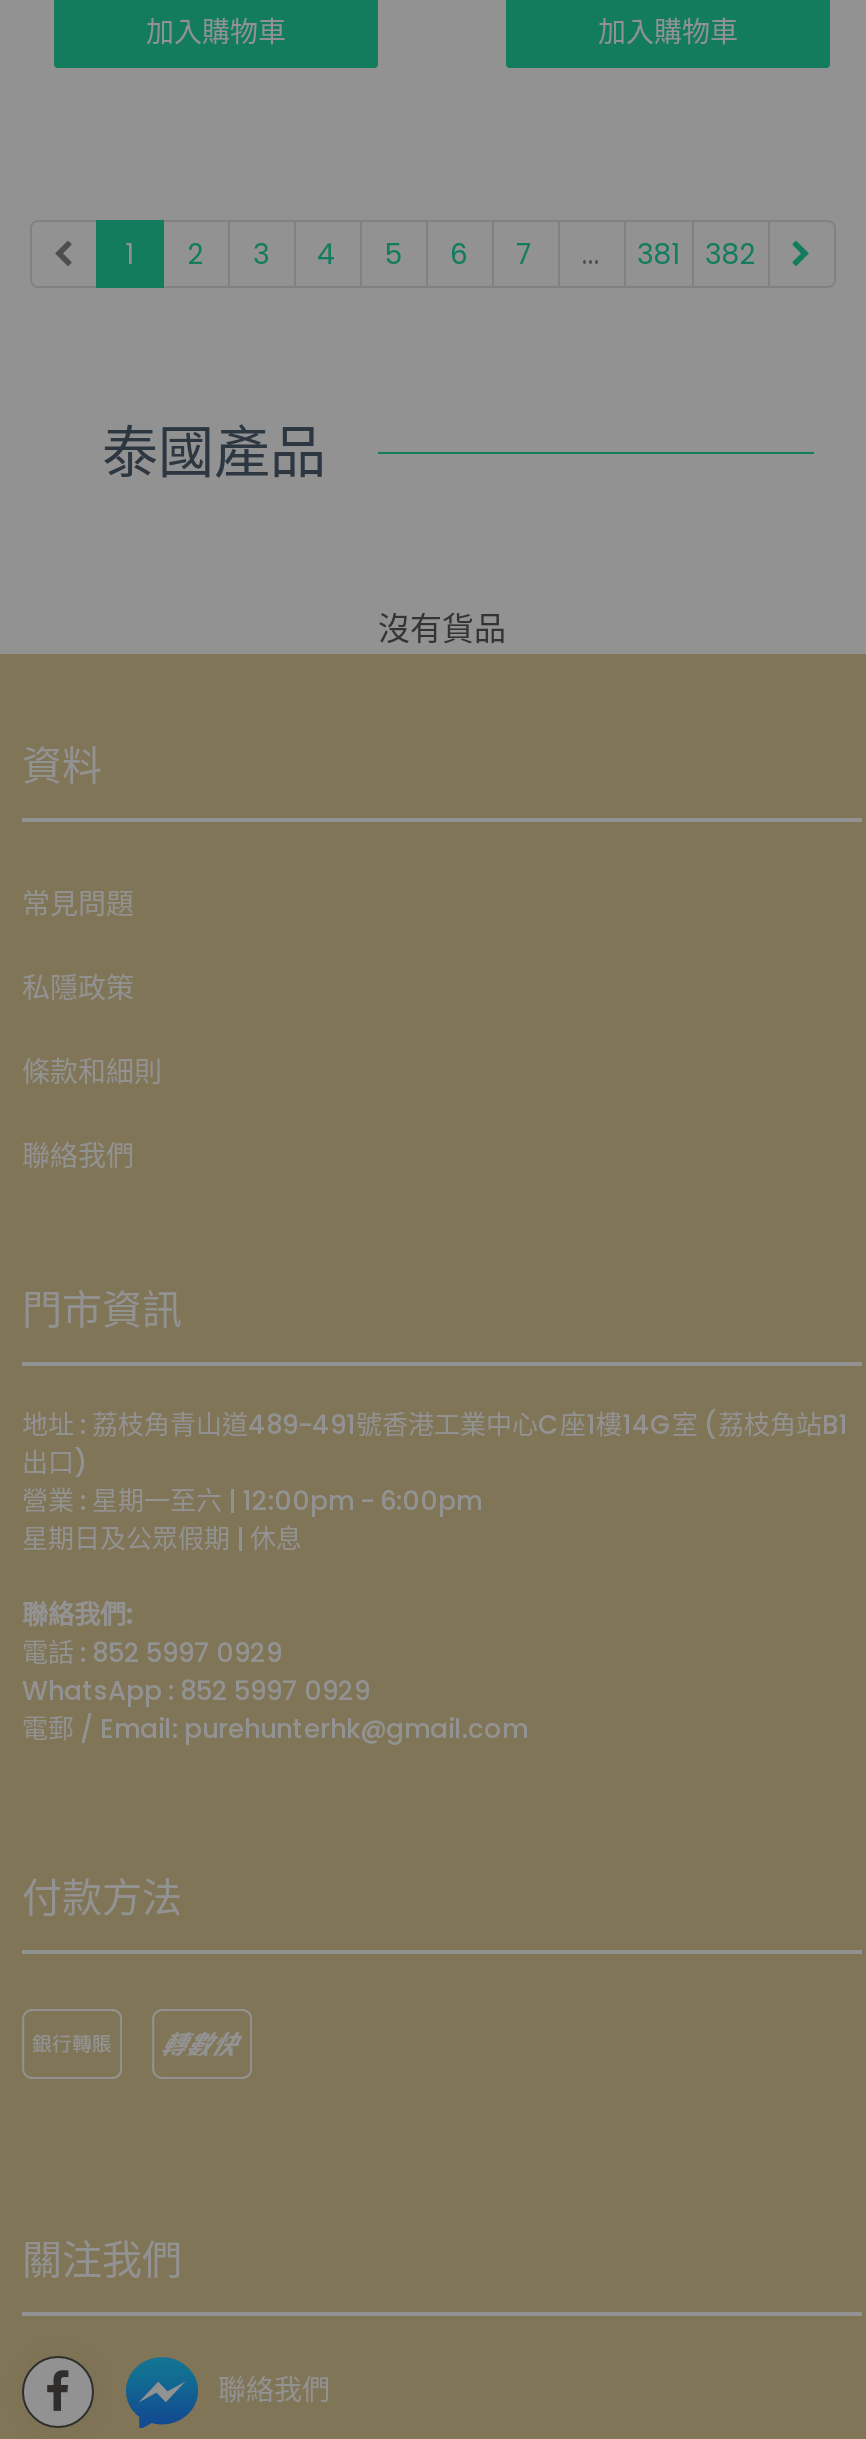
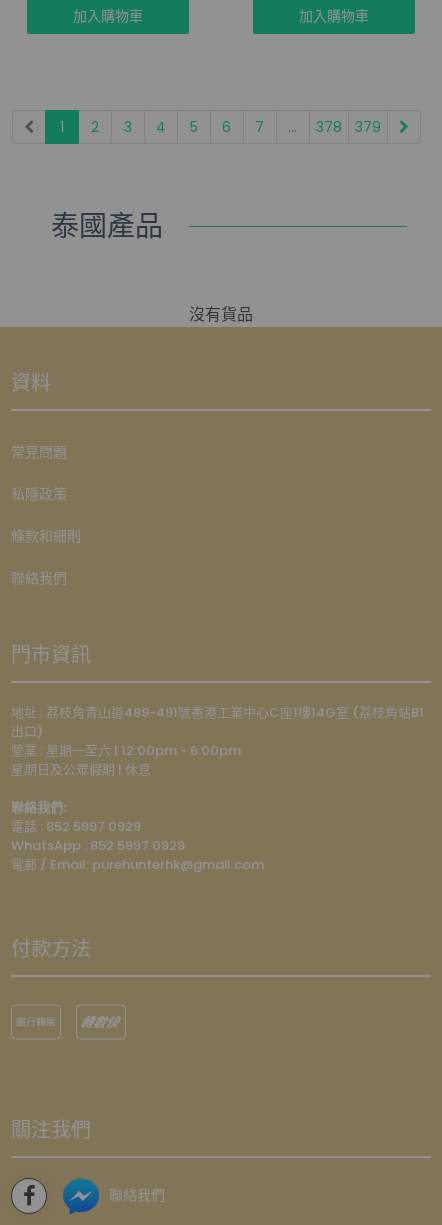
[637,234,679,274] 381 -> [315,117,341,137] 378
[705,234,755,274] 382 -> [354,117,380,137] 379

